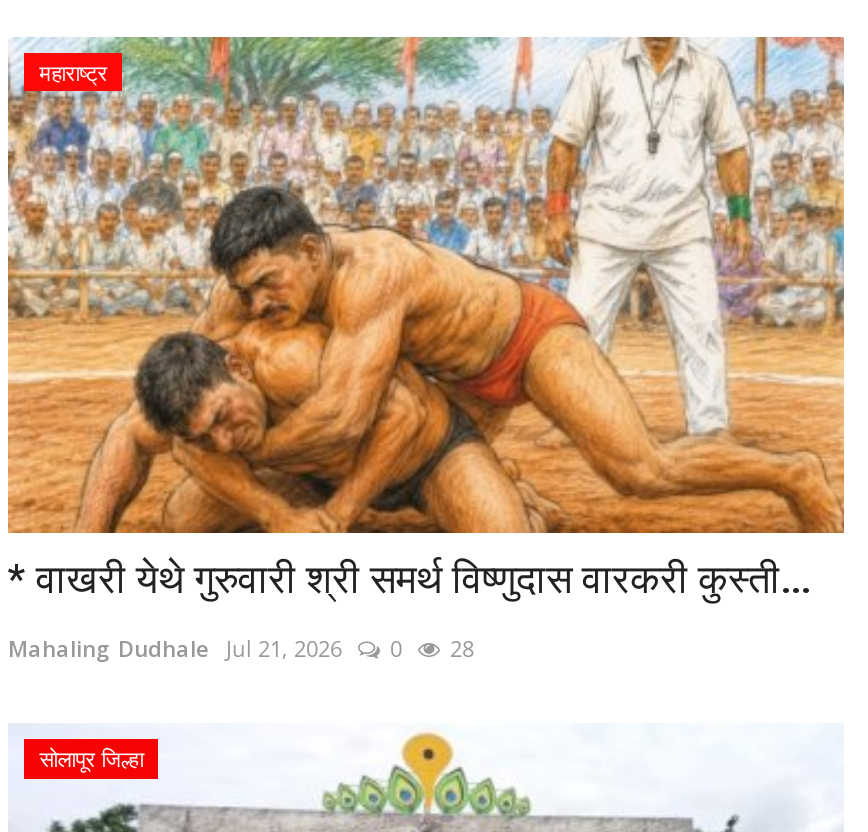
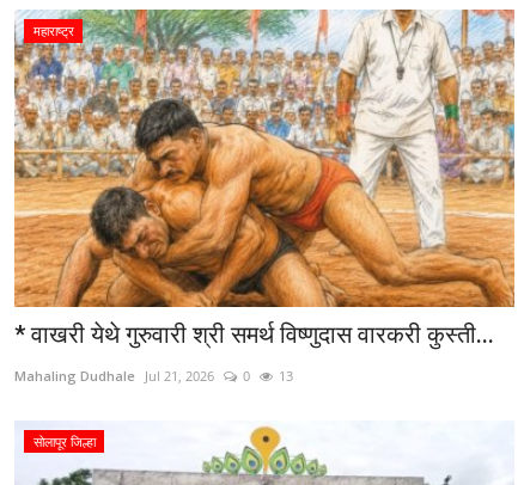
[8,633,474,663] Mahaling Dudhale Jul 21, 2026 0 28 -> [14,366,293,384] Mahaling Dudhale Jul 21, 2026 0 13

